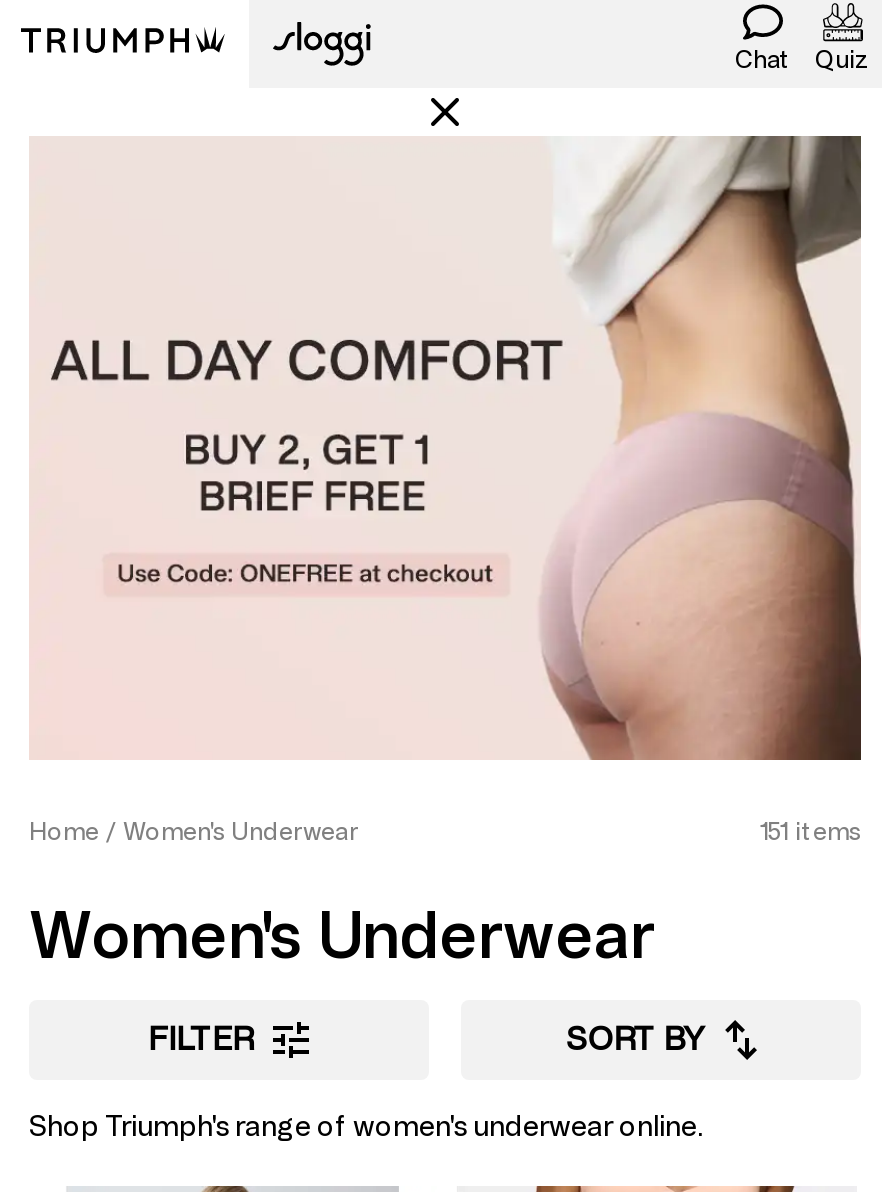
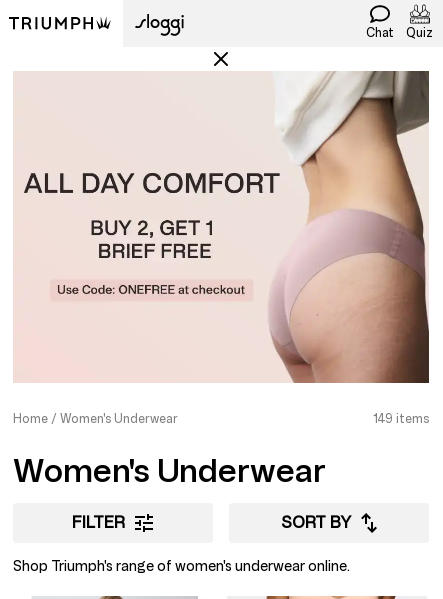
[759,818,861,846] 151 items -> [373,412,429,426] 149 items

